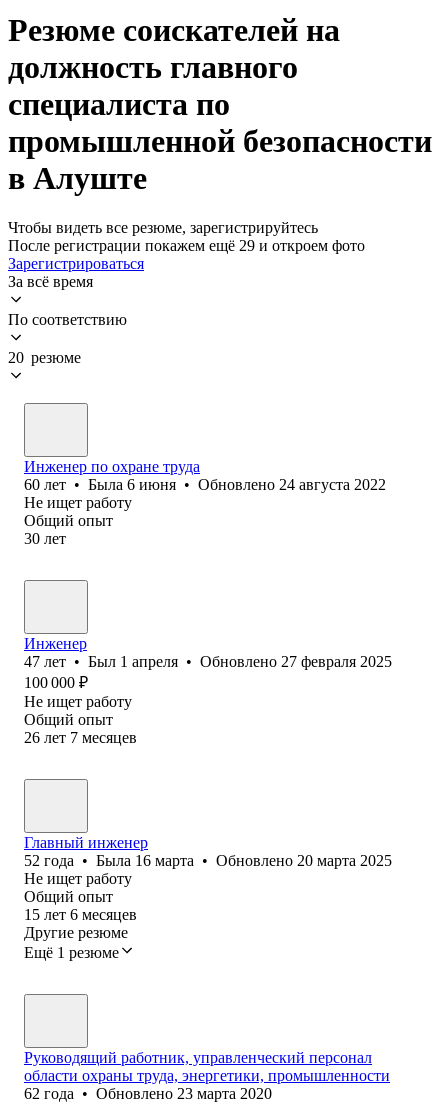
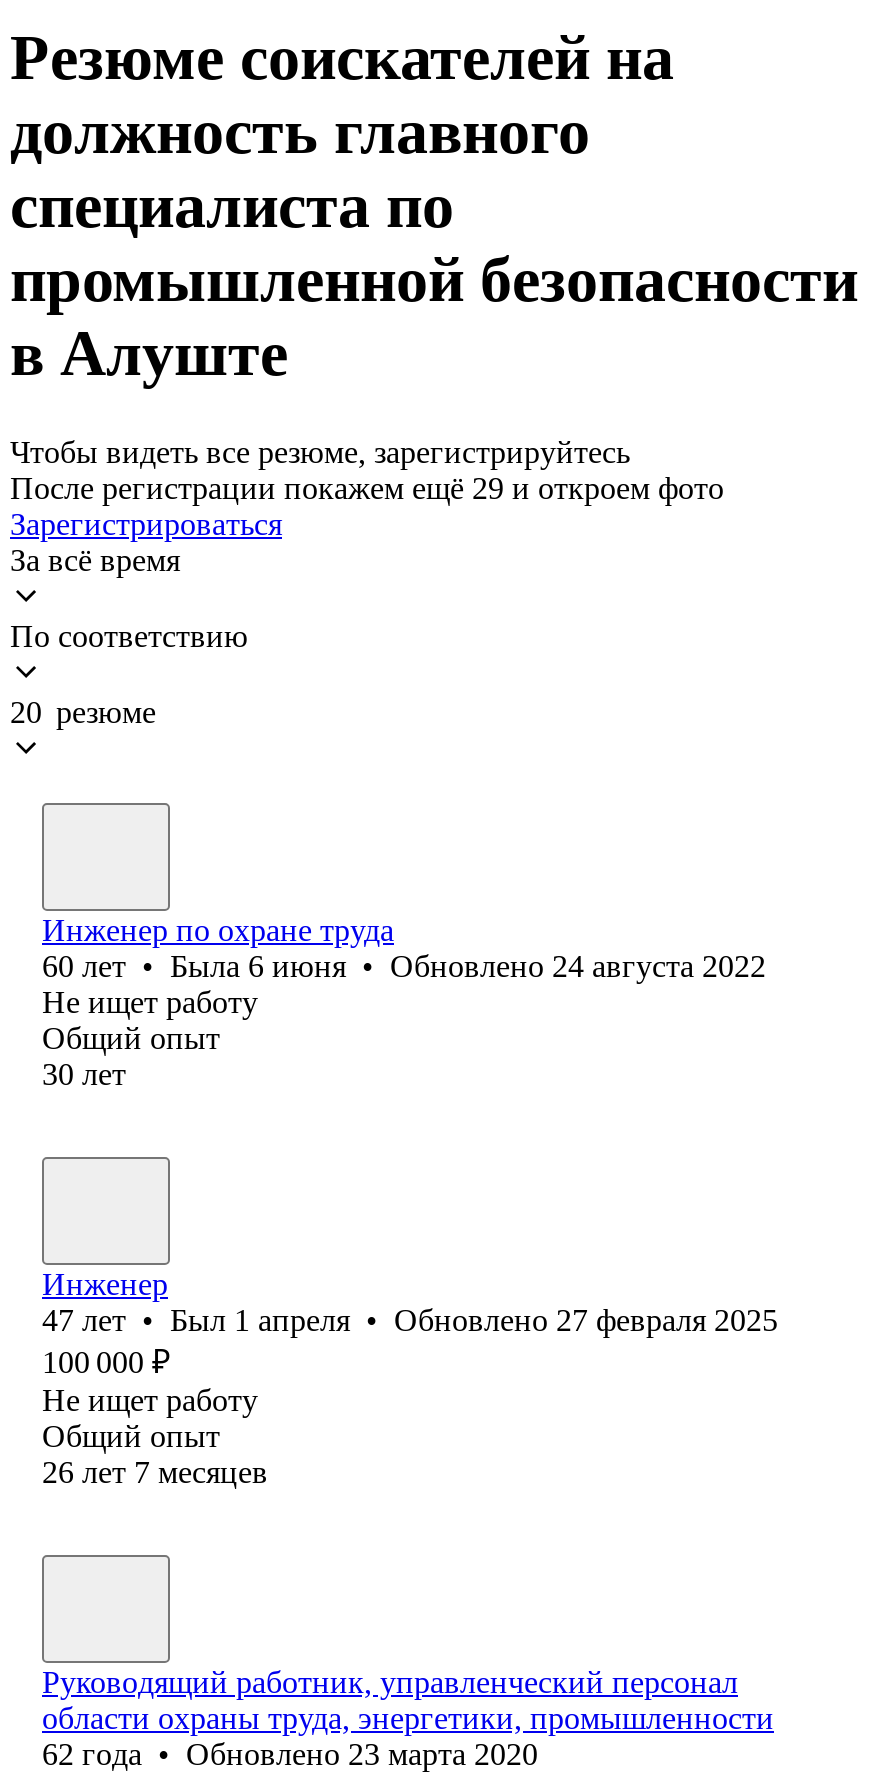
[24,834,392,961] Главный инженер | 52 года • Была 16 марта • Обновлено 20 марта 2025 | Не ищет работу | Общий опыт | 15 лет 6 месяцев | Другие резюме | Ещё 1 резюме -> none

